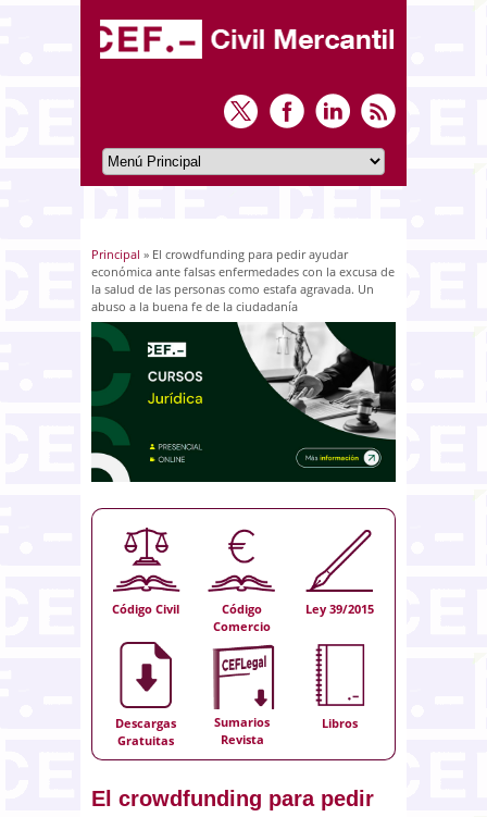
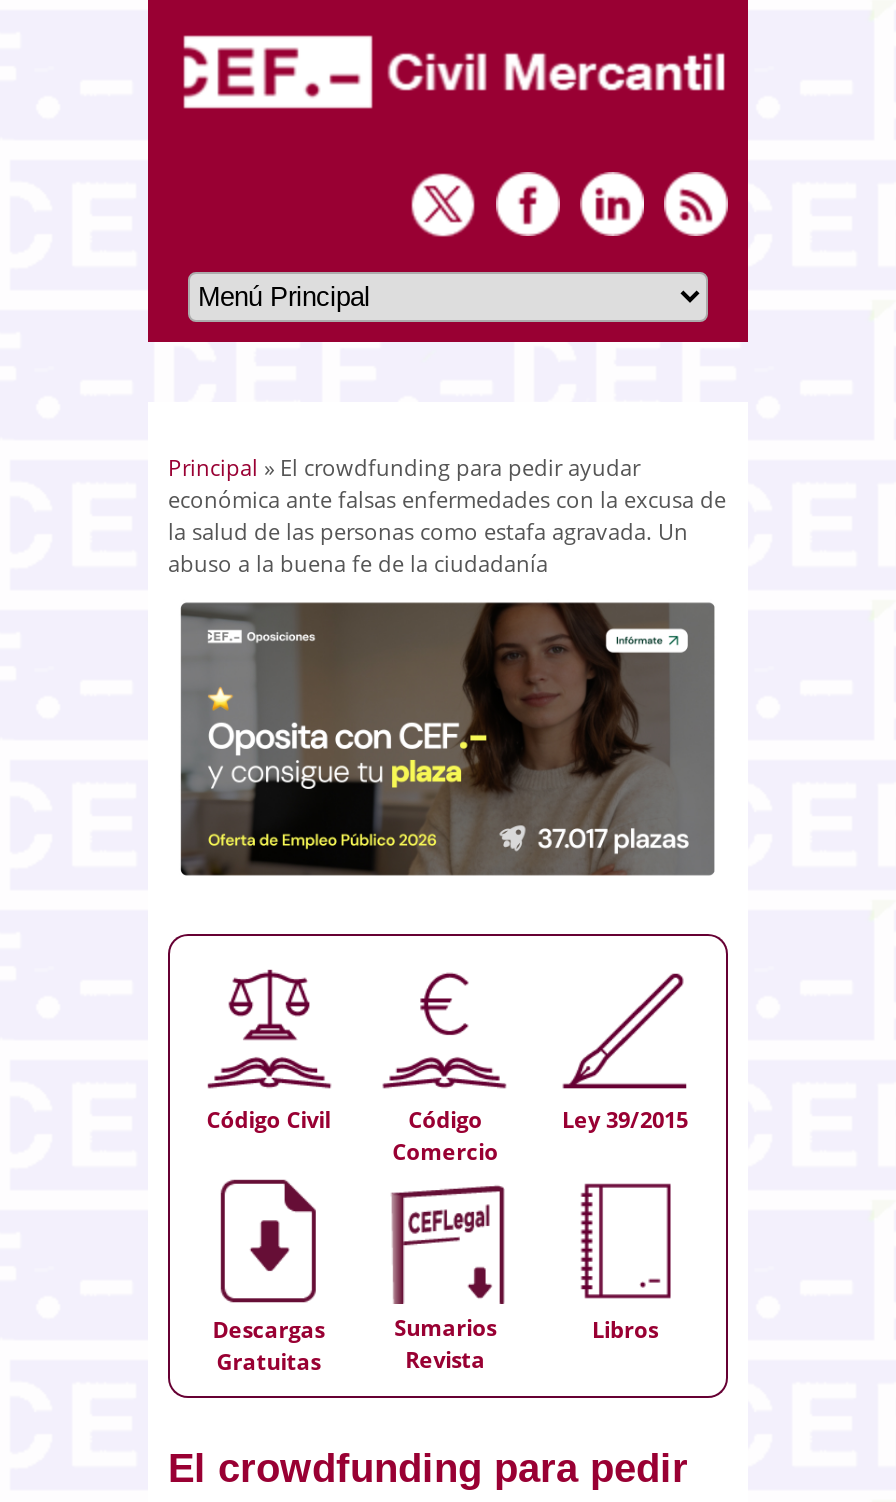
[90,321,397,483] [image] -> [168,592,728,886] [image]

